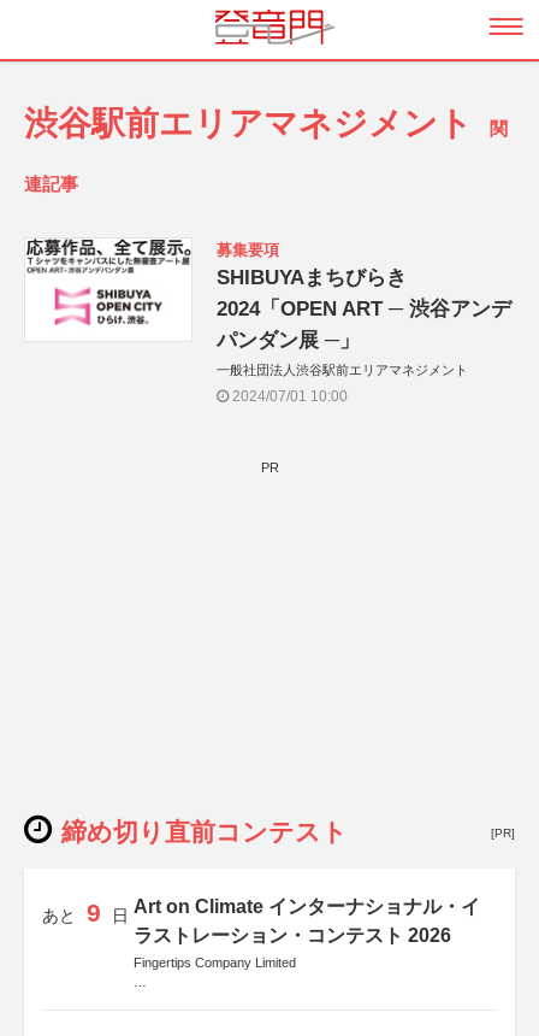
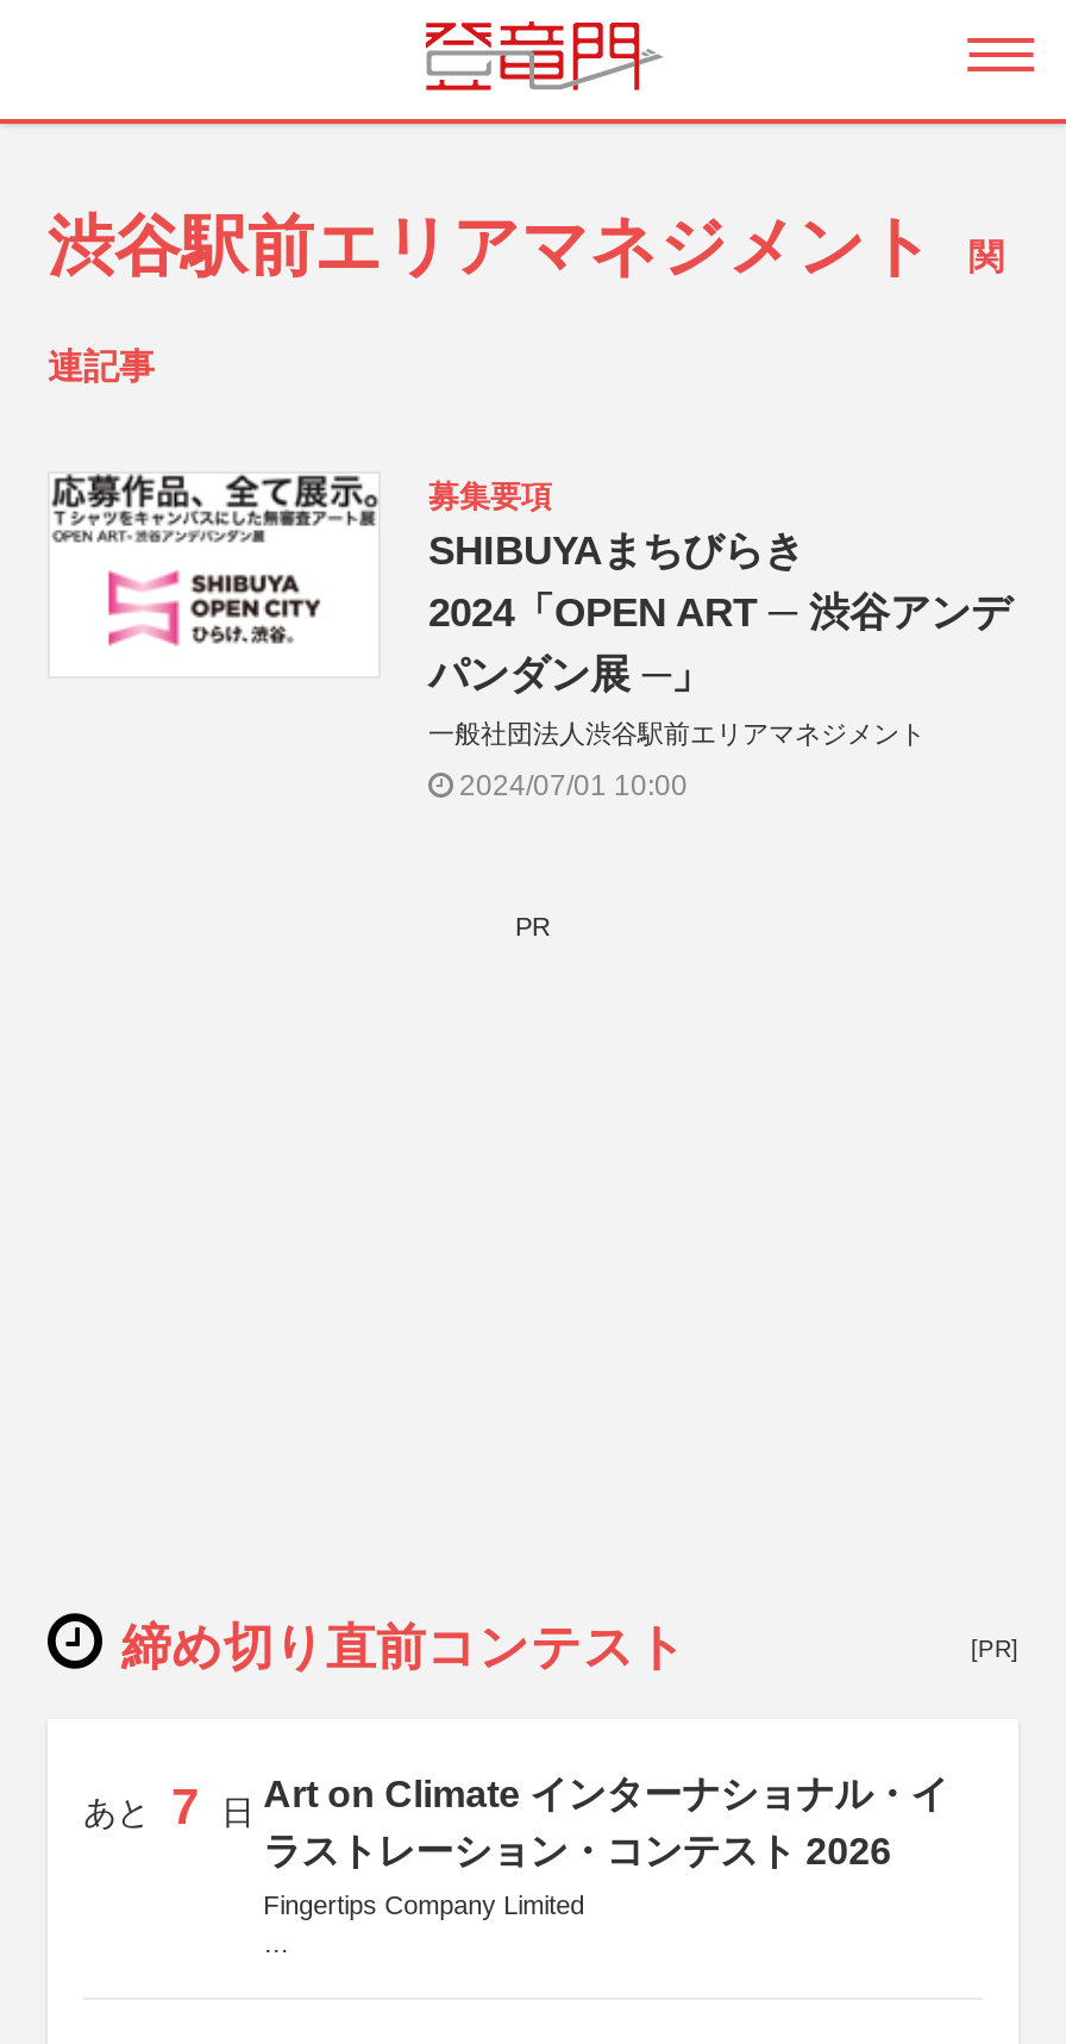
[42,896,480,926] あと 9 日 Art on Climate インターナショナル・イ -> [83,1774,948,1833] あと 7 日 Art on Climate インターナショナル・イ

